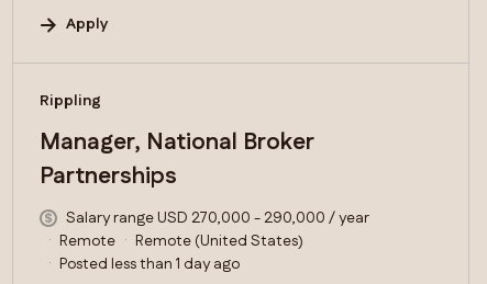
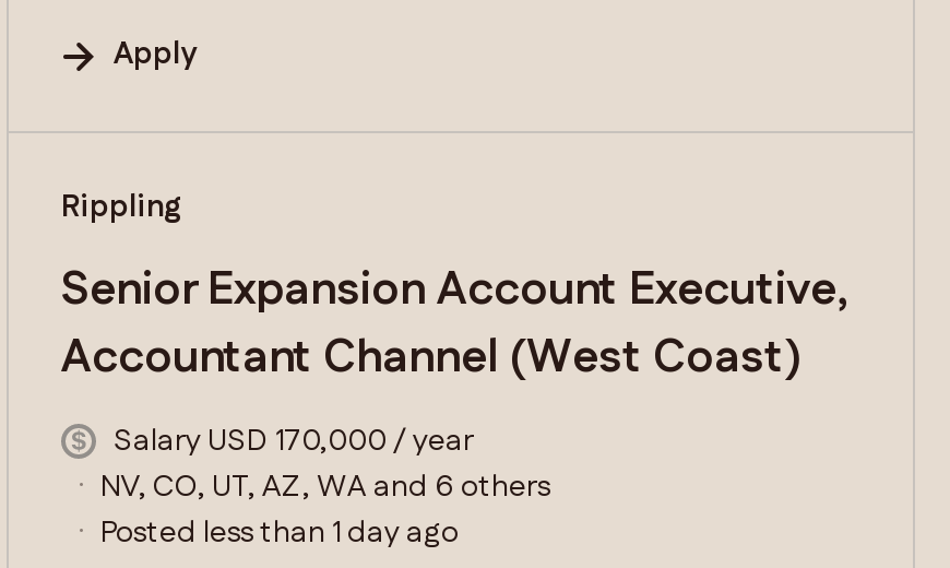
[40,126,369,252] Manager, National Broker | Partnerships | Salary range USD 270,000 - 290,000 / year | Remote | Remote (United States) -> [61,258,850,509] Senior Expansion Account Executive, | Accountant Channel (West Coast) | Salary USD 170,000 / year | NV, CO, UT, AZ, WA and 6 others

